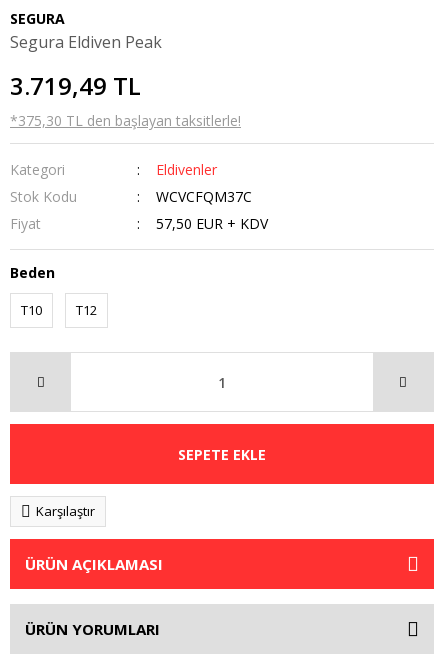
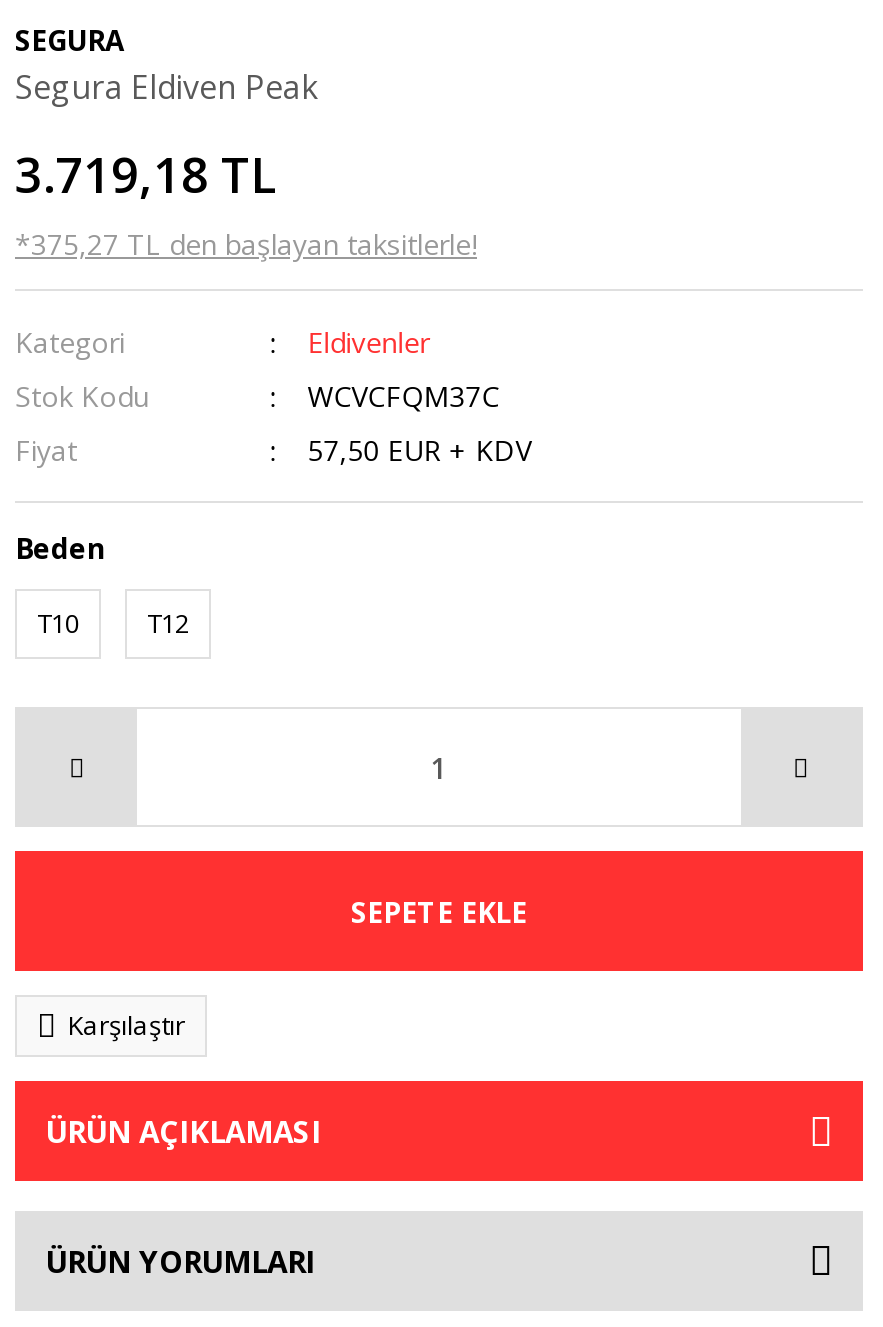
[10,69,141,102] 3.719,49 TL -> [15,141,277,207] 3.719,18 TL
[10,111,241,130] *375,30 TL den başlayan taksitlerle! -> [15,225,477,263] *375,27 TL den başlayan taksitlerle!

